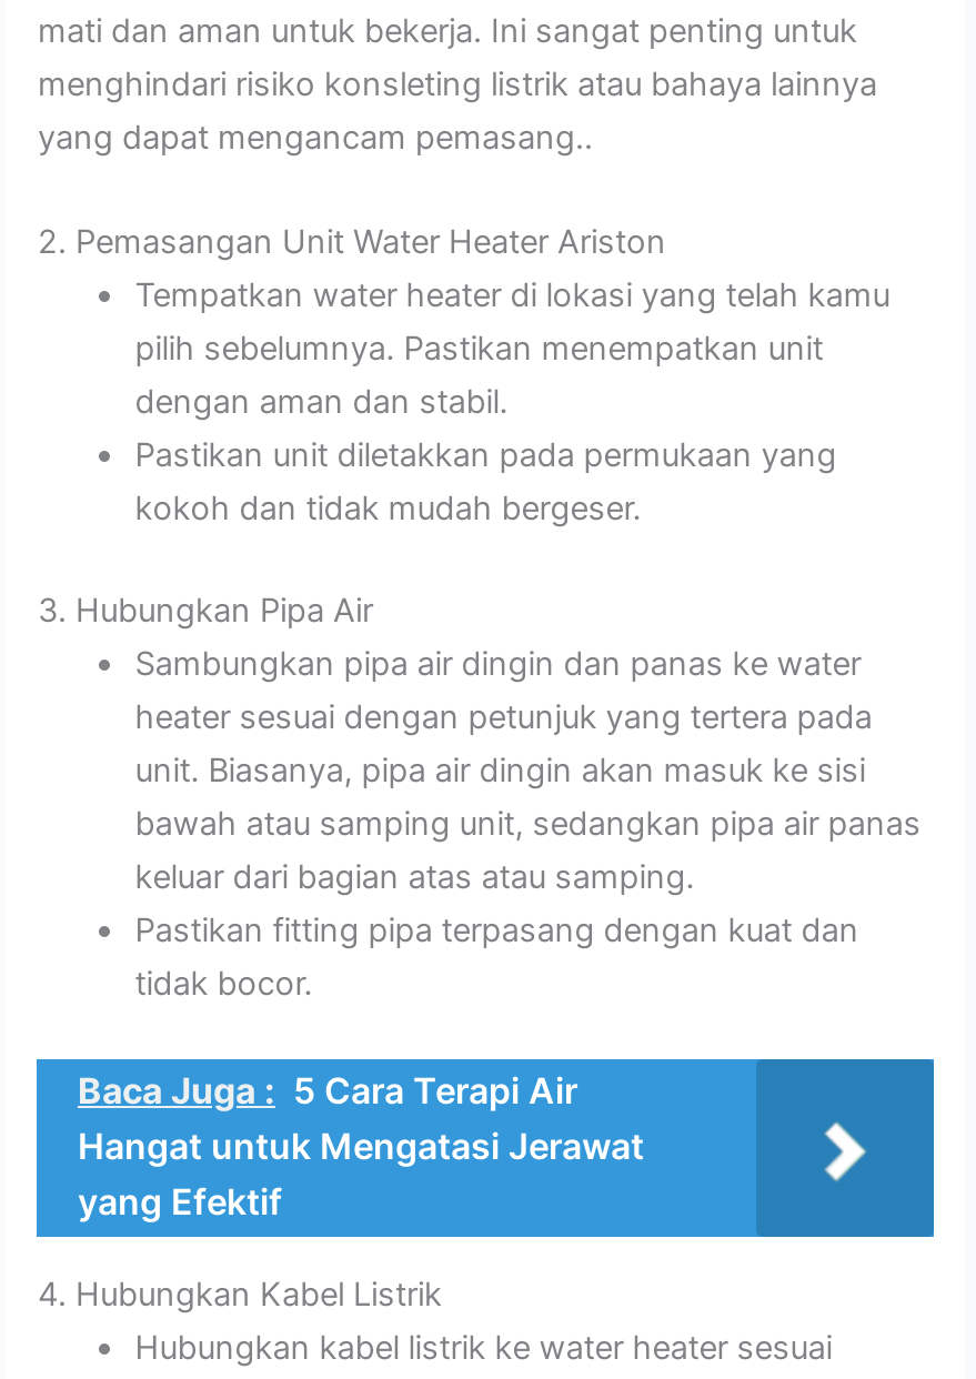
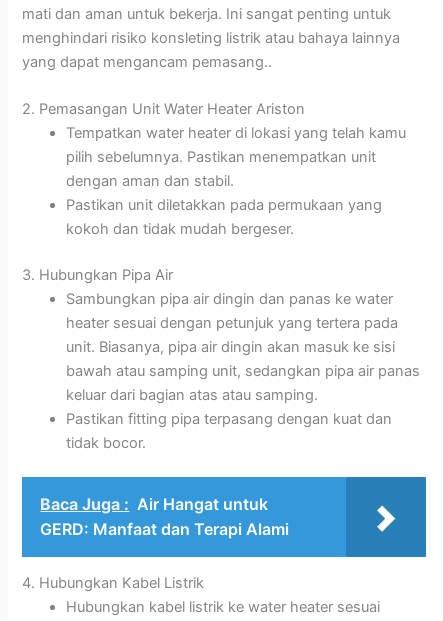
[78,1068,644,1223] Baca Juga : 5 Cara Terapi Air | Hangat untuk Mengatasi Jerawat | yang Efektif -> [40,494,289,539] Baca Juga : Air Hangat untuk | GERD: Manfaat dan Terapi Alami

